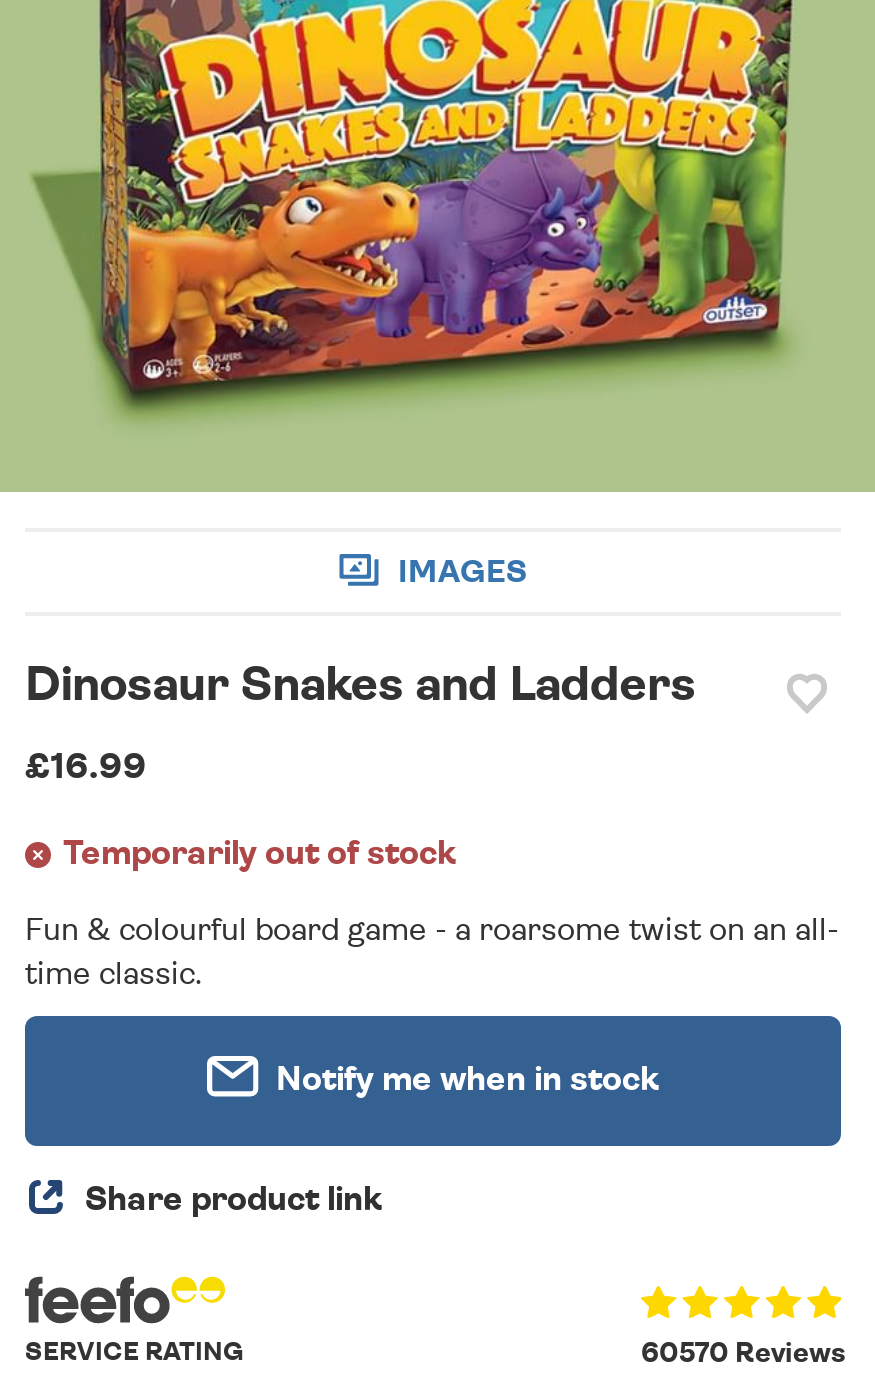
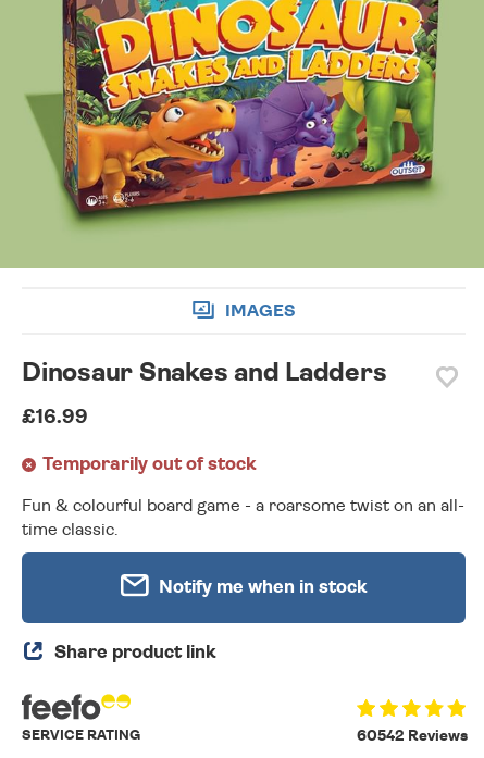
[641,1340,845,1368] 60570 Reviews -> [357,728,468,744] 60542 Reviews

